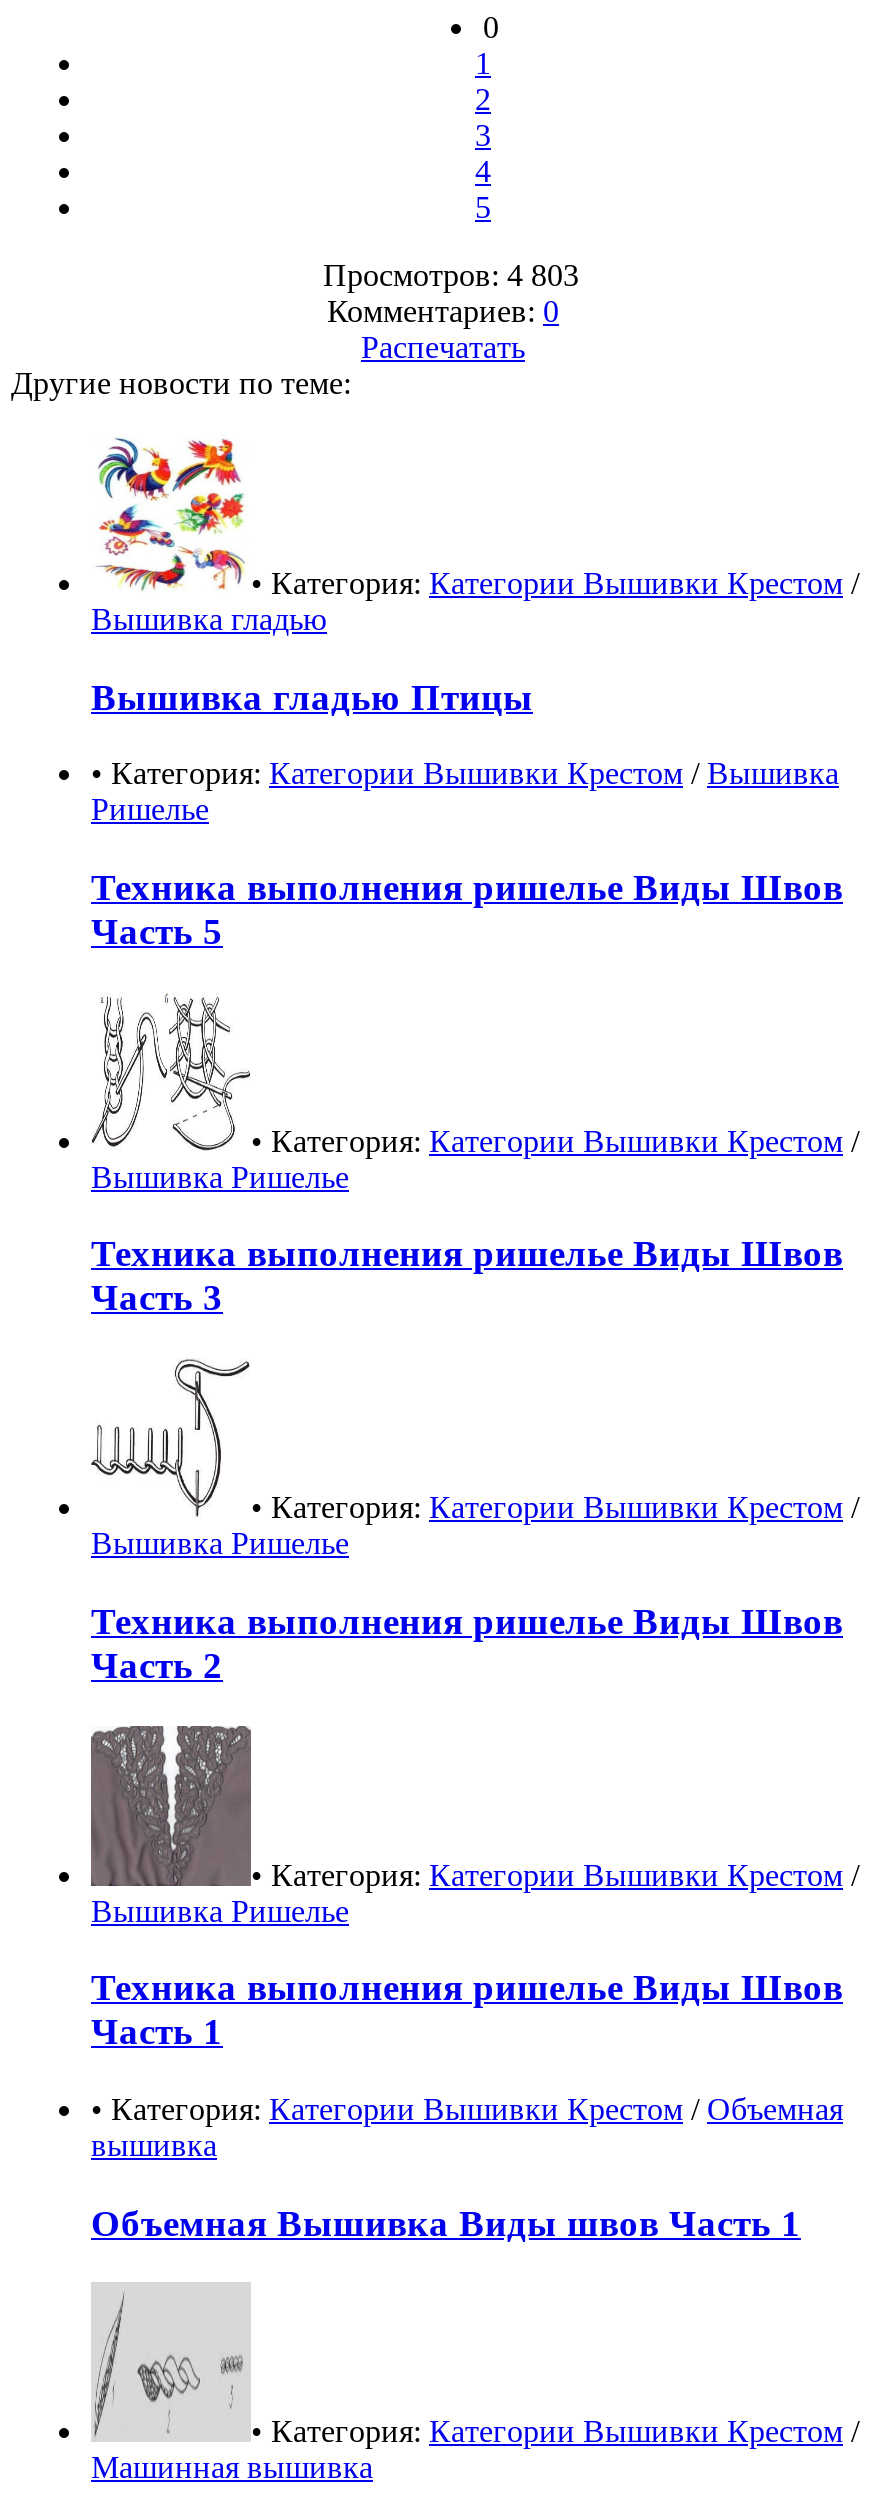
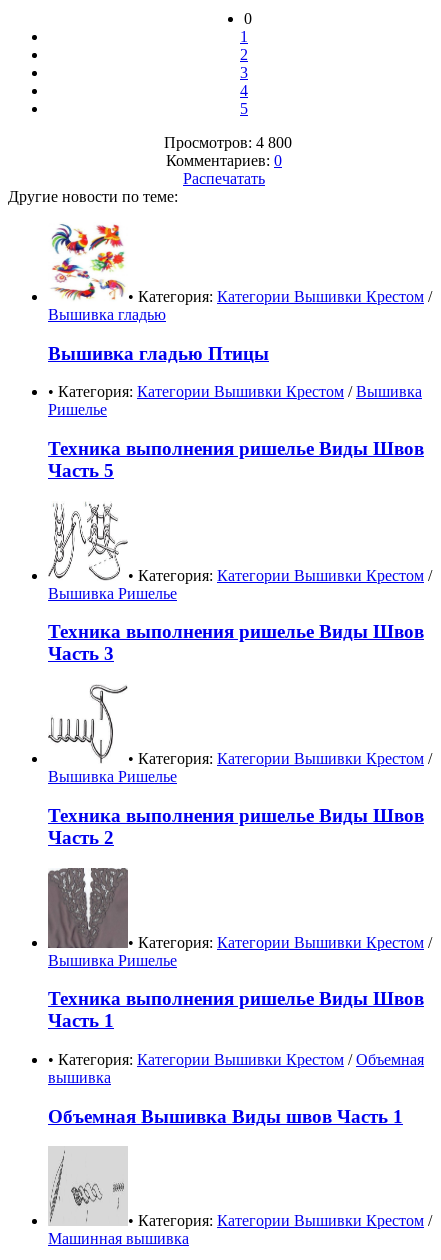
[307,258,579,292] Просмотров: 4 803 -> [156,134,292,151] Просмотров: 4 800

